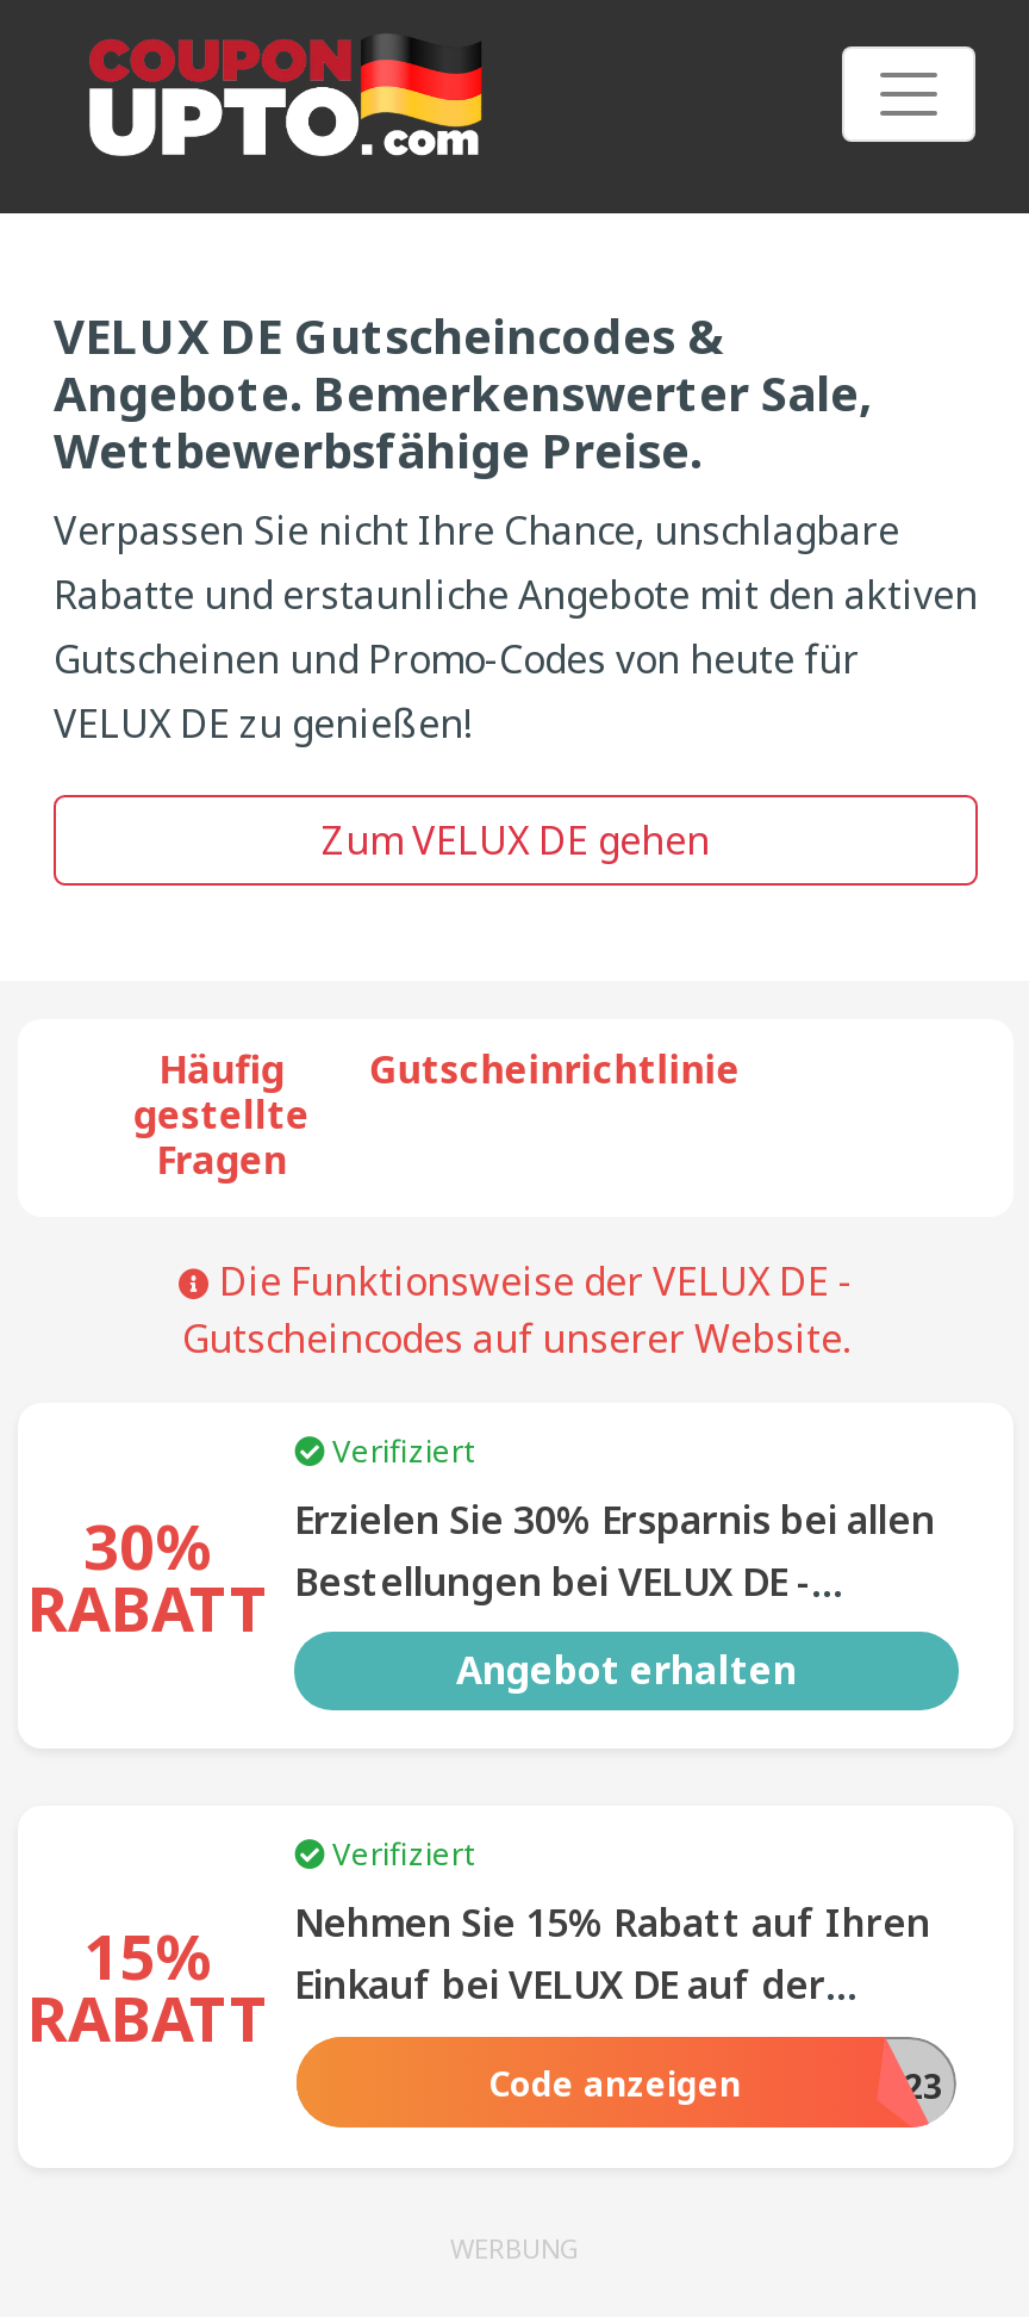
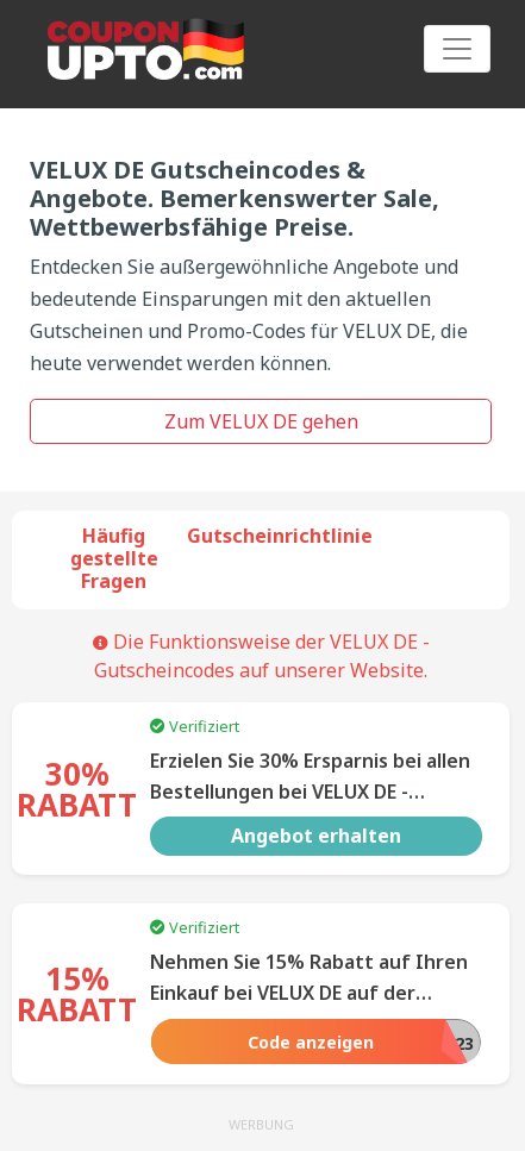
[54,505,978,751] Verpassen Sie nicht Ihre Chance, unschlagbare | Rabatte und erstaunliche Angebote mit den aktiven | Gutscheinen und Promo-Codes von heute für | VELUX DE zu genießen! -> [30,254,468,377] Entdecken Sie außergewöhnliche Angebote und | bedeutende Einsparungen mit den aktuellen | Gutscheinen und Promo-Codes für VELUX DE, die | heute verwendet werden können.

